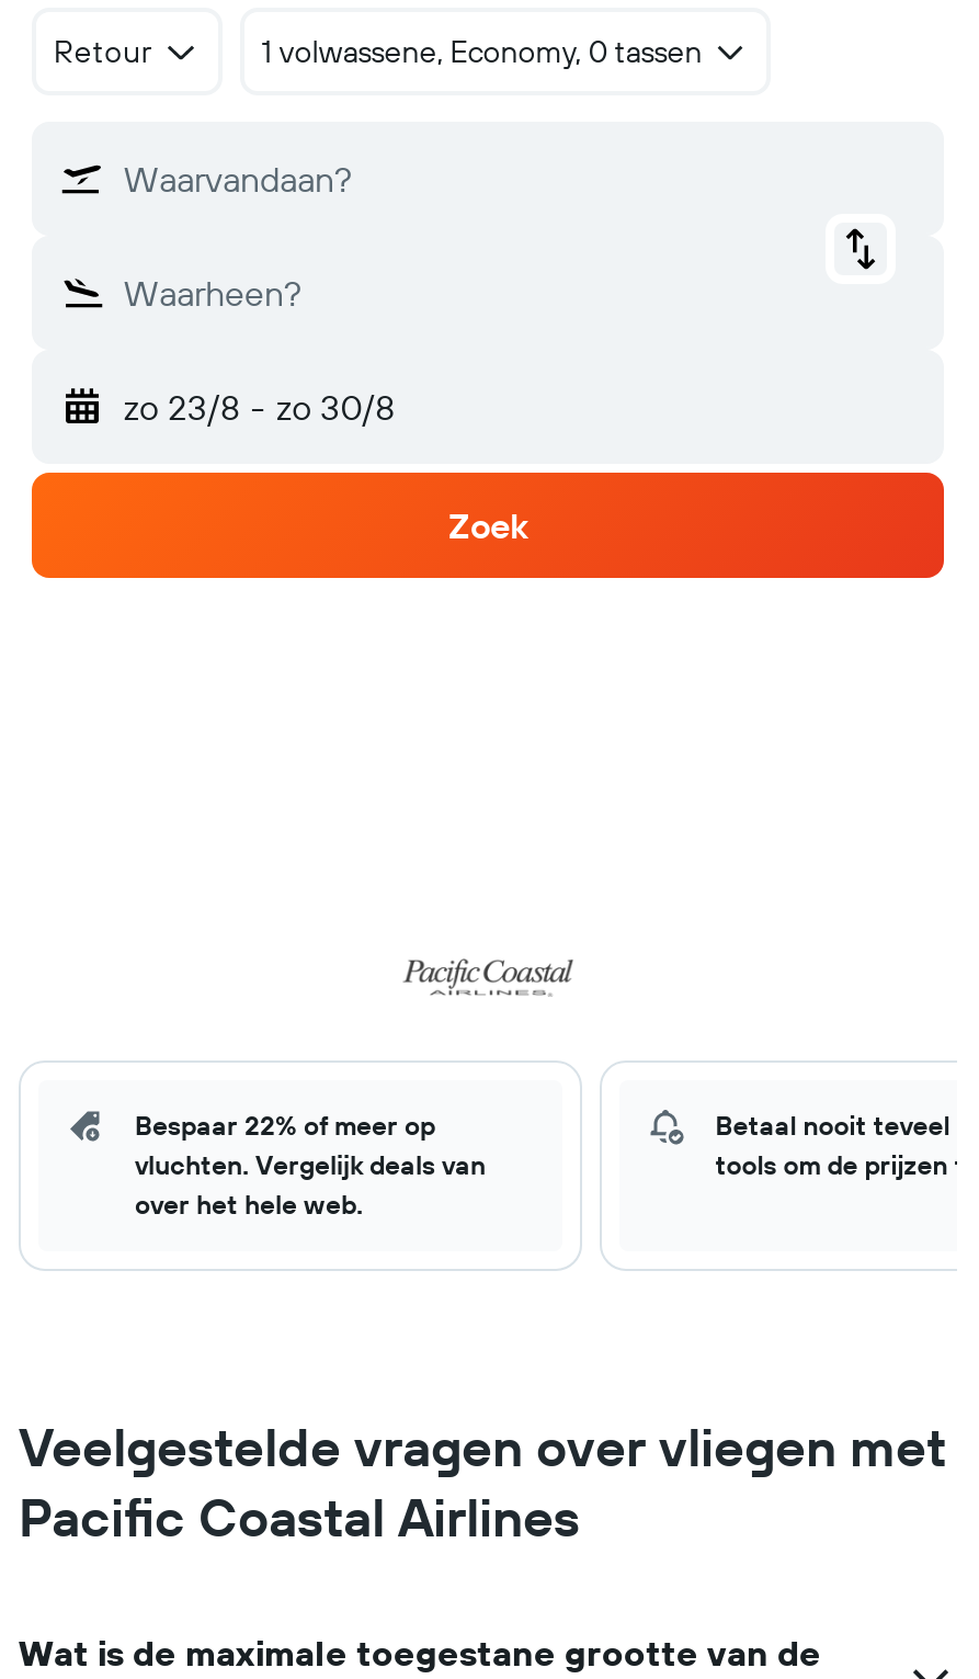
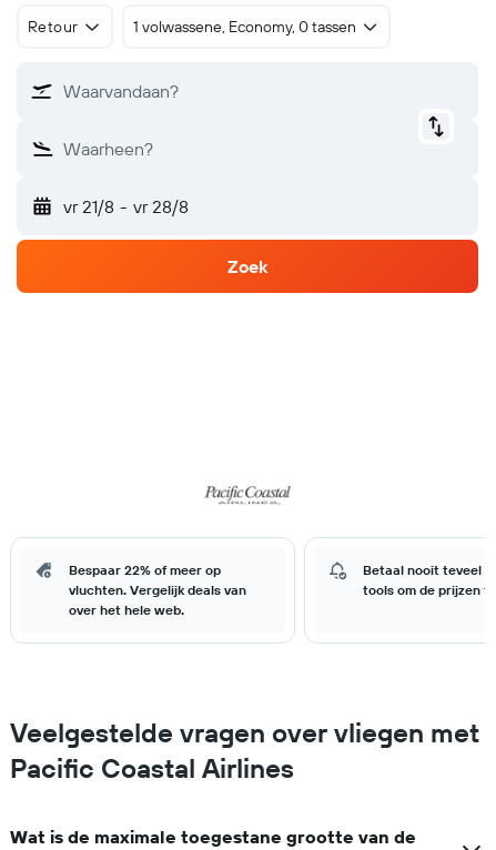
[124,385,395,429] zo 23/8 - zo 30/8 -> [63,195,188,217] vr 21/8 - vr 28/8

